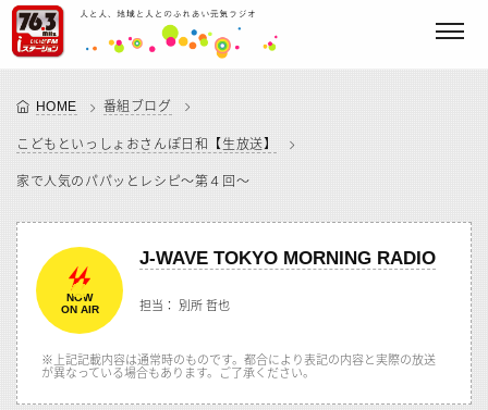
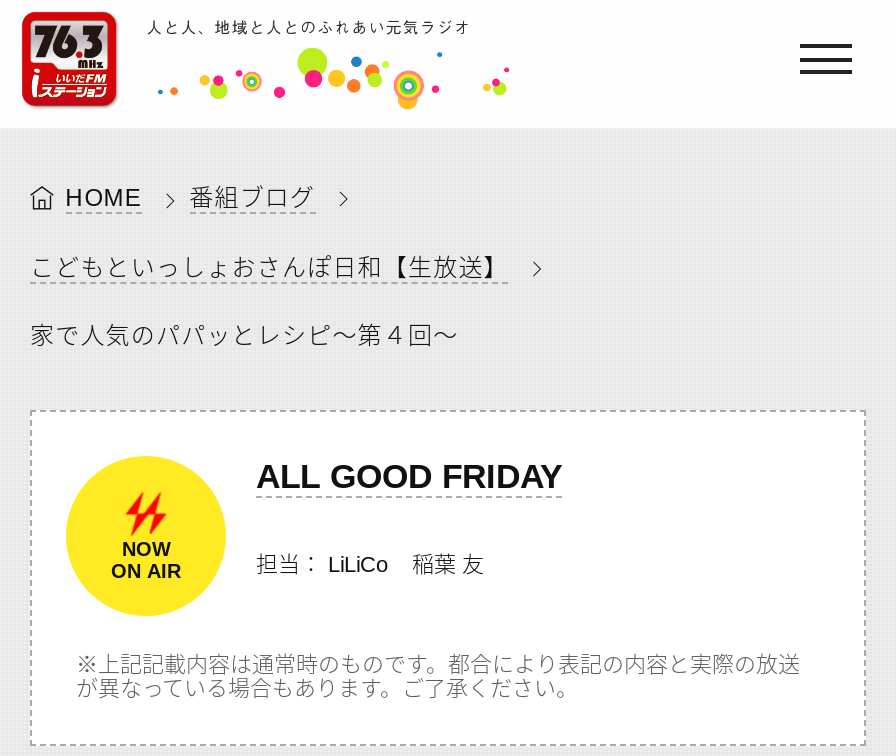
[139,248,436,269] J-WAVE TOKYO MORNING RADIO -> [256,458,562,496] ALL GOOD FRIDAY
[139,299,230,312] 担当： 別所 哲也 -> [256,552,484,576] 担当： LiLiCo 稲葉 友

